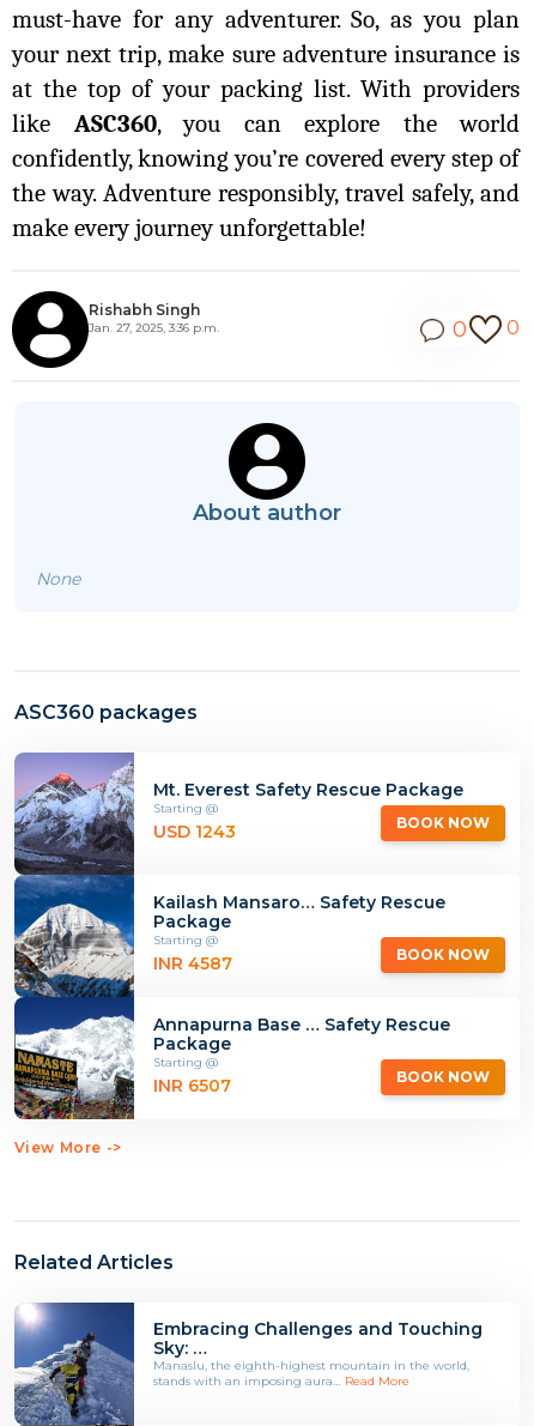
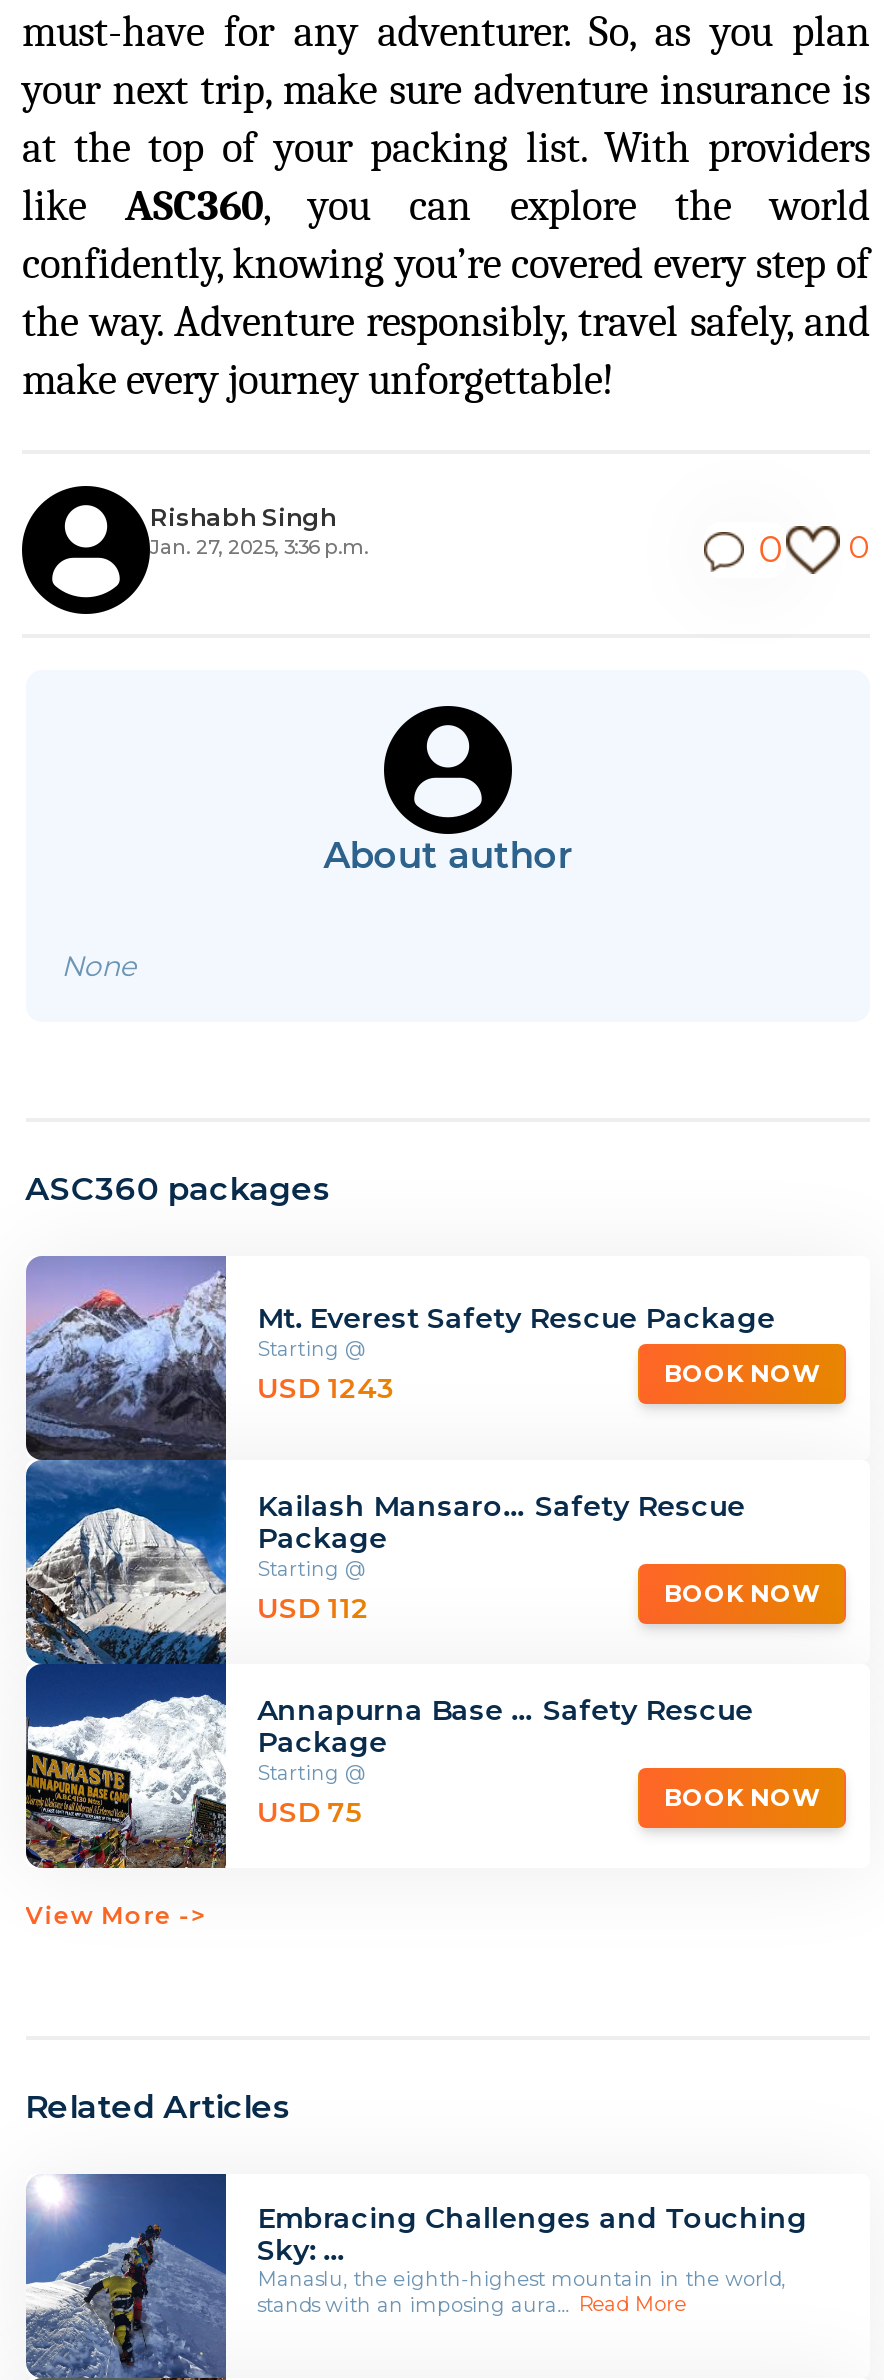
[153,953,232,975] INR 4587 -> [257,1591,369,1627] USD 112
[153,1075,231,1097] INR 6507 -> [257,1795,361,1831] USD 75

